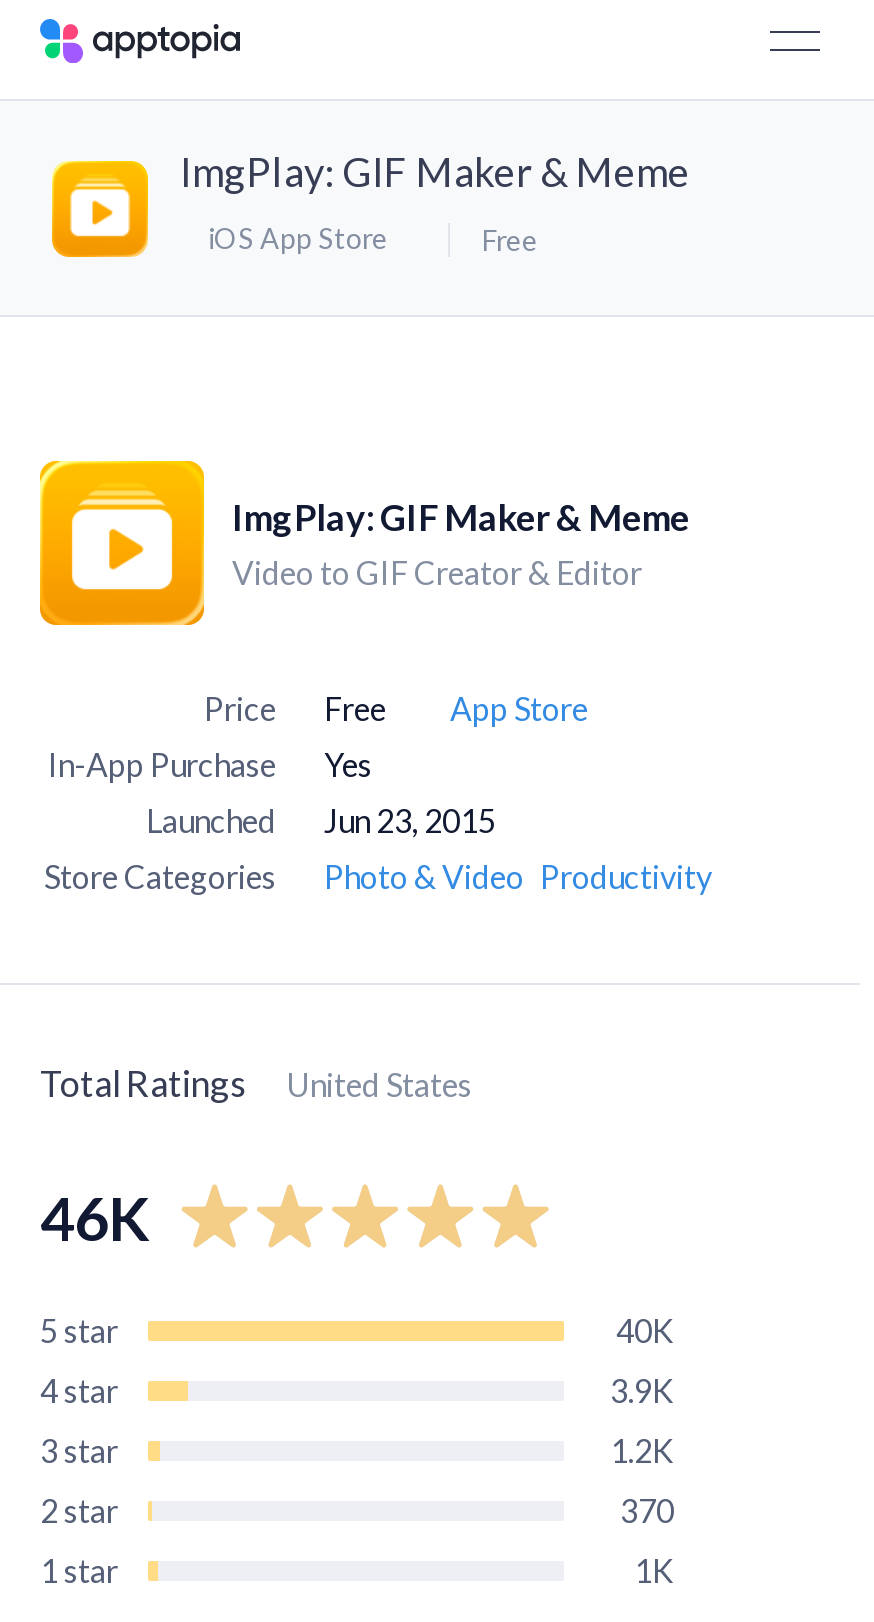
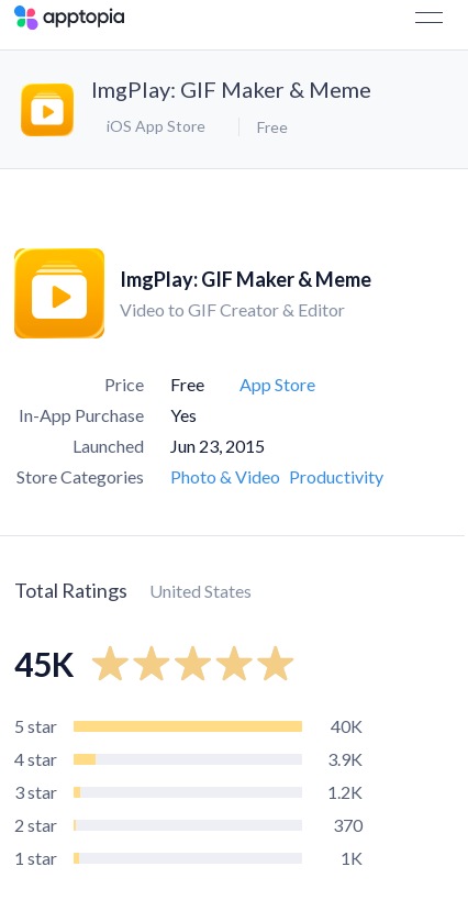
[40,1180,148,1252] 46K -> [14,643,74,683] 45K

